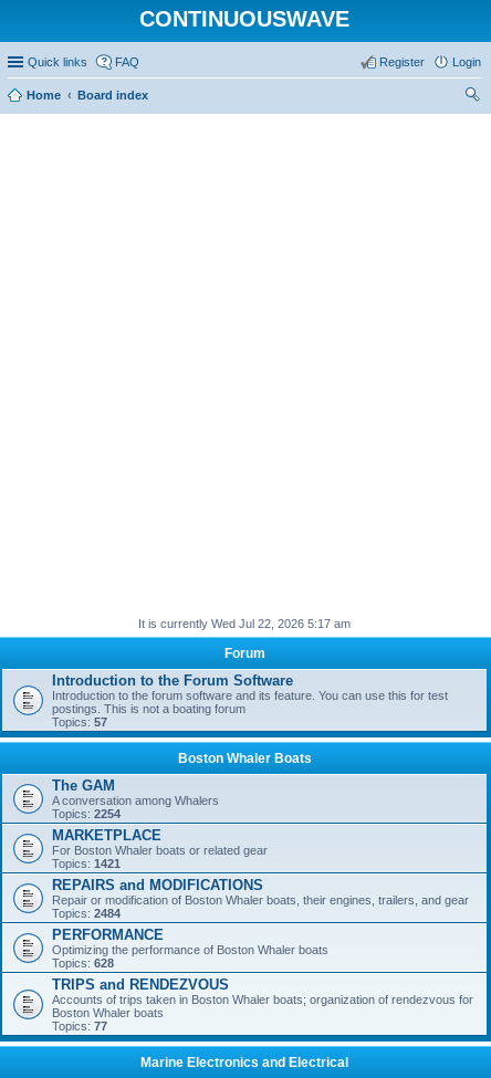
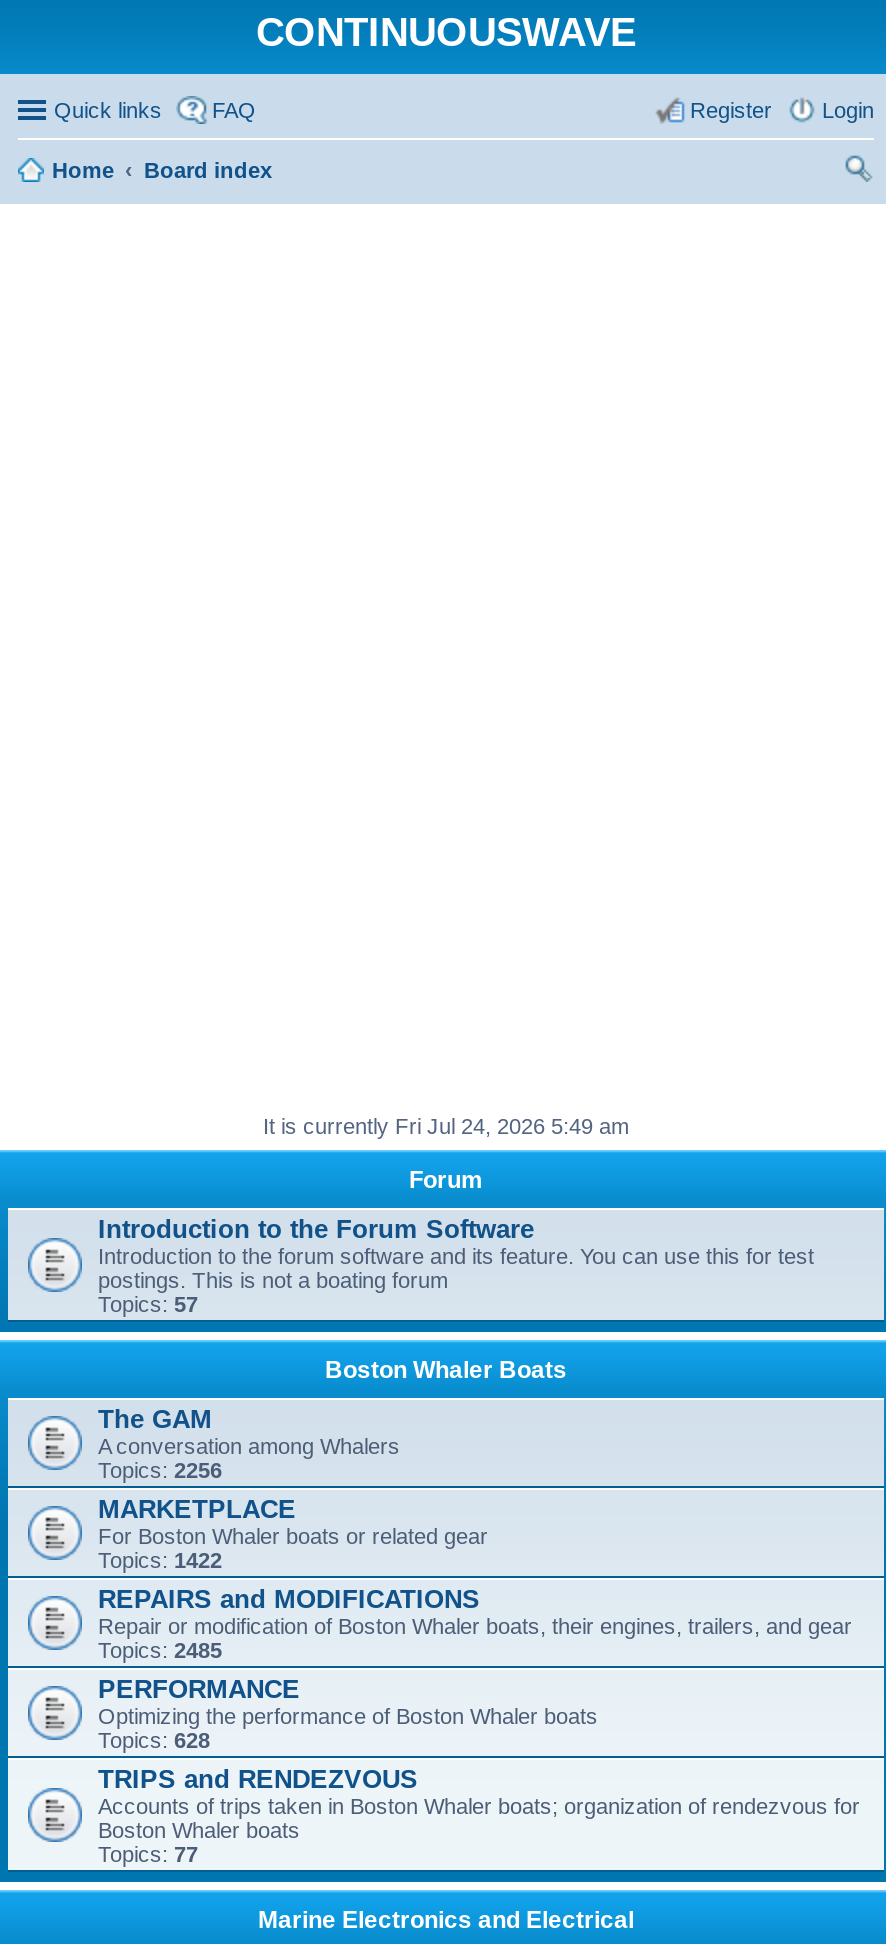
[138,617,351,630] It is currently Wed Jul 22, 2026 5:17 am -> [263,1114,629,1138] It is currently Fri Jul 24, 2026 5:49 am
[52,807,121,820] Topics: 2254 -> [98,1458,222,1482] Topics: 2256
[52,857,121,870] Topics: 1421 -> [98,1548,222,1572] Topics: 1422
[52,907,121,920] Topics: 2484 -> [98,1638,222,1662] Topics: 2485

